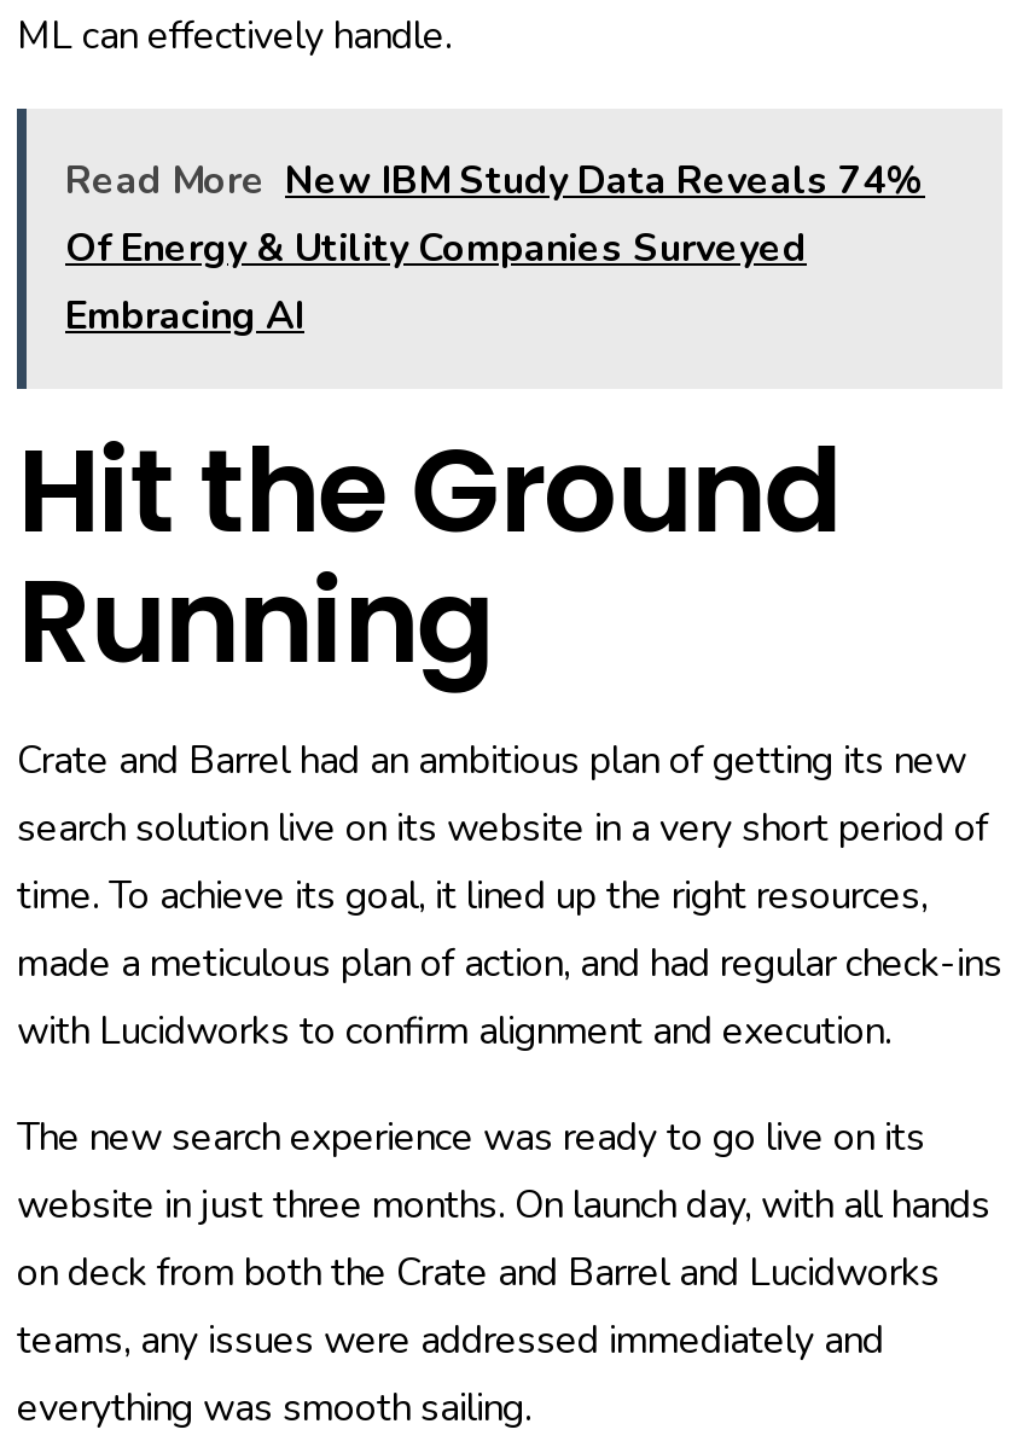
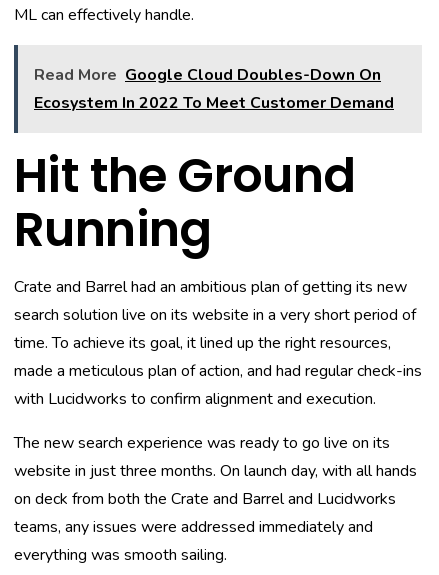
[65,155,925,344] Read More New IBM Study Data Reveals 74% | Of Energy & Utility Companies Surveyed | Embracing AI -> [34,64,394,114] Read More Google Cloud Doubles-Down On | Ecosystem In 2022 To Meet Customer Demand

